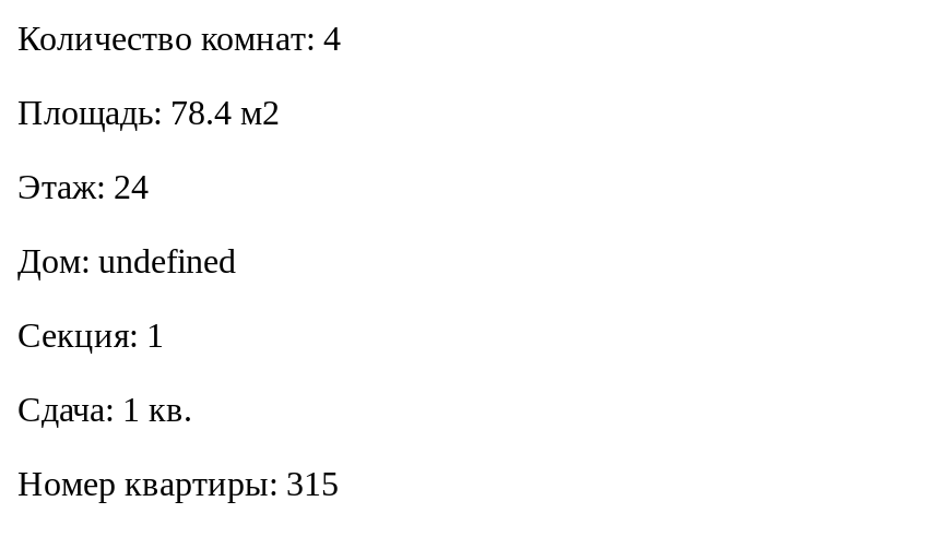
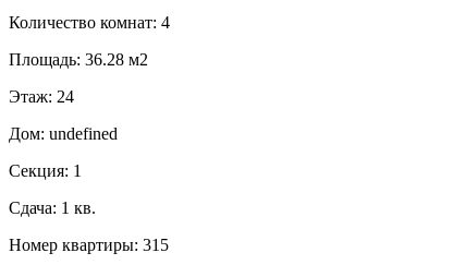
[17,94,280,131] Площадь: 78.4 м2 -> [9,50,148,69] Площадь: 36.28 м2

